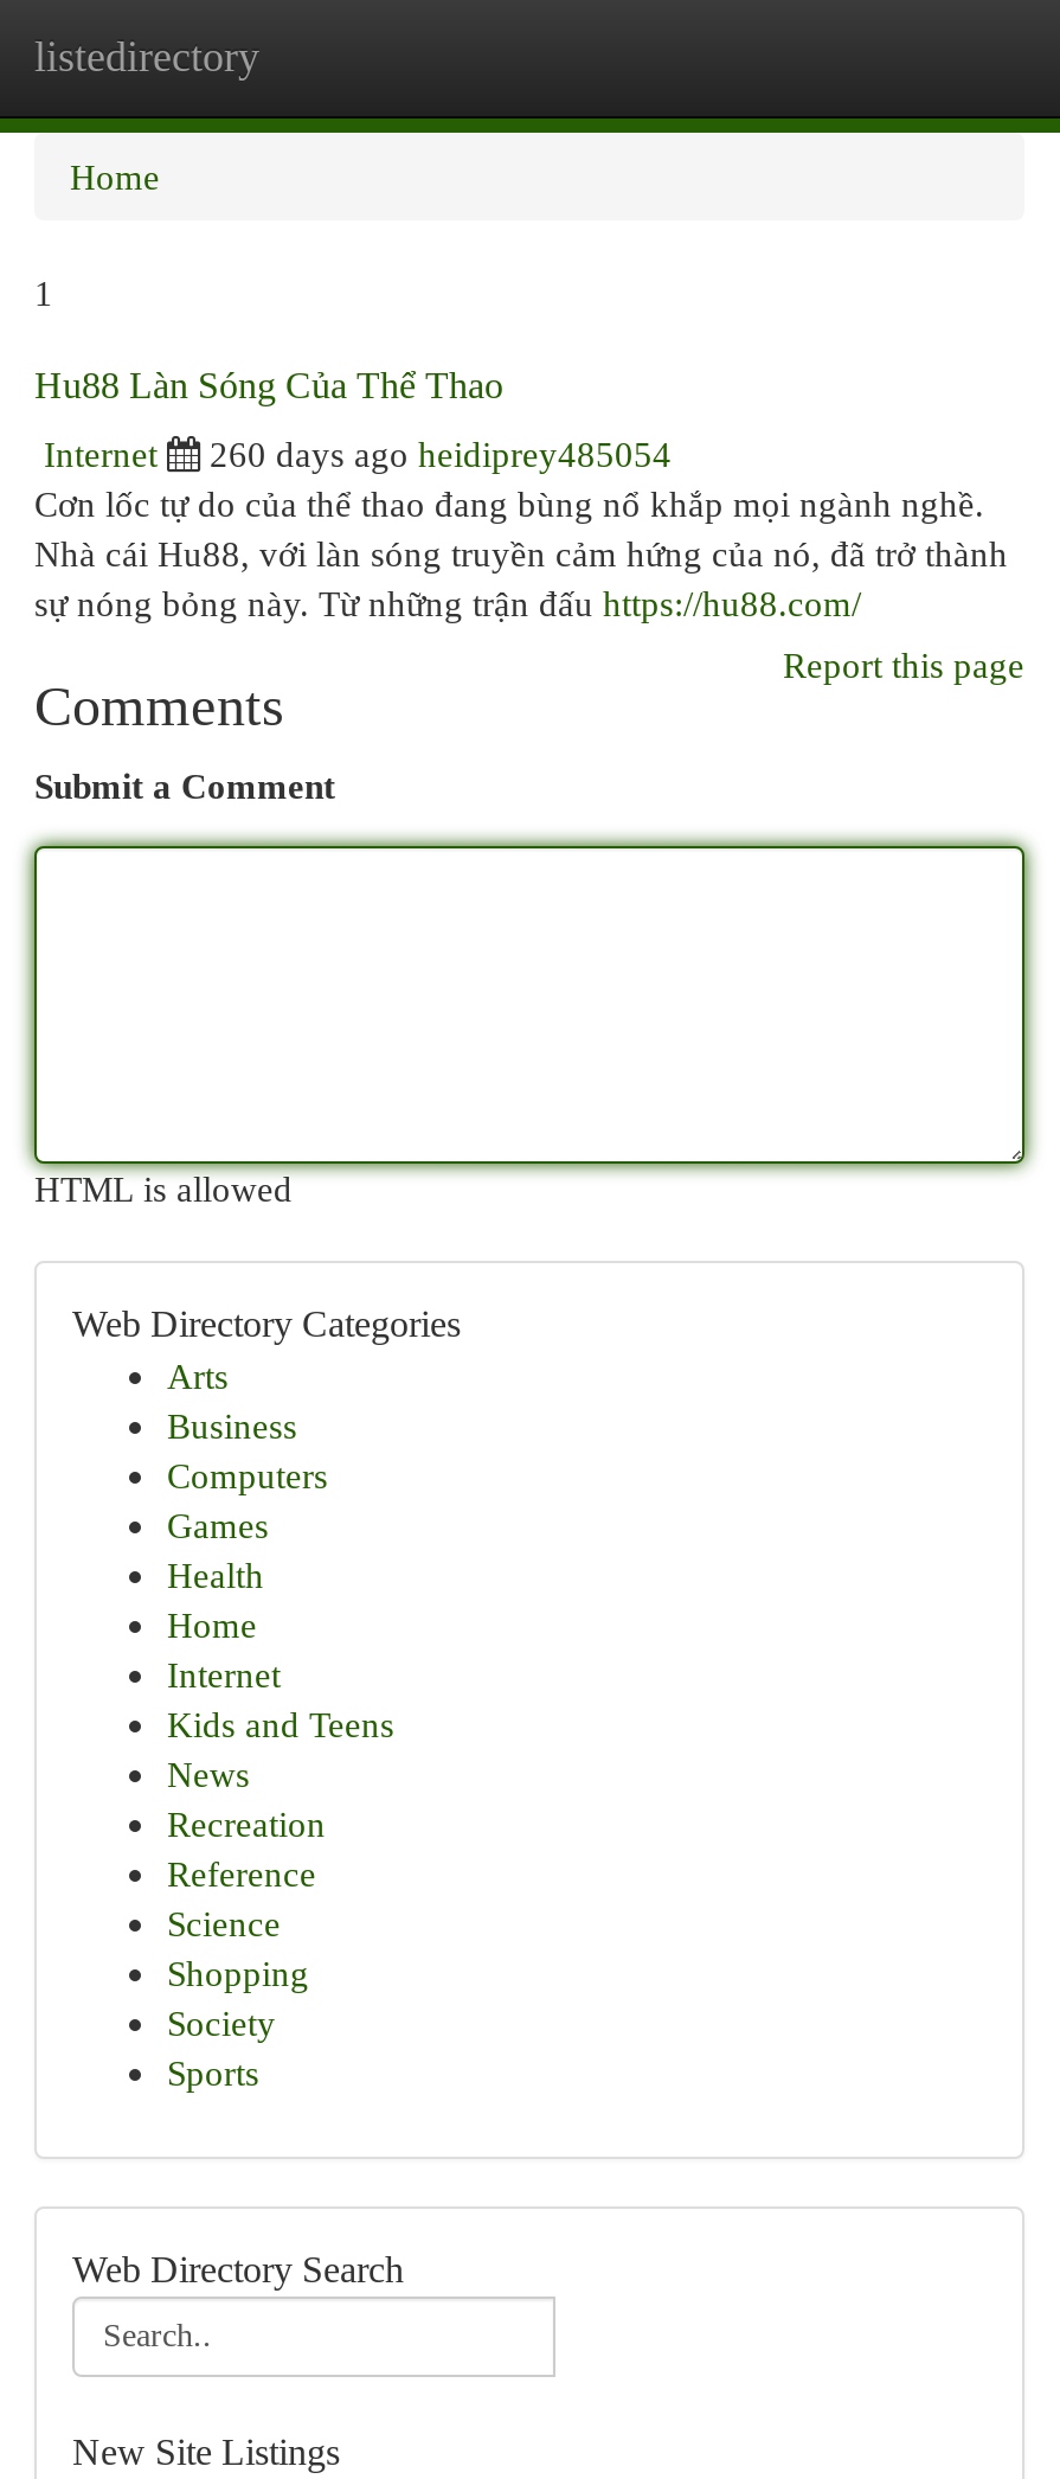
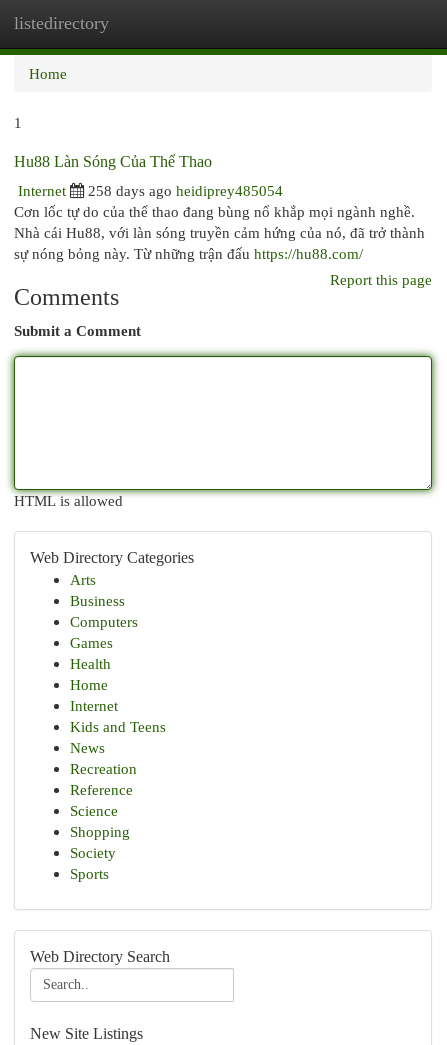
[210,434,672,474] 260 days ago heidiprey485054 -> [88,182,283,199] 258 days ago heidiprey485054

